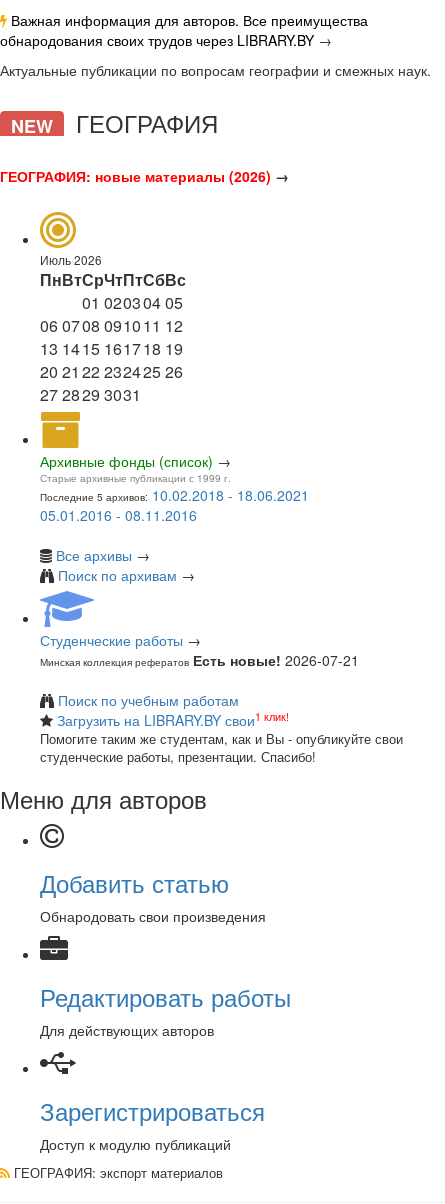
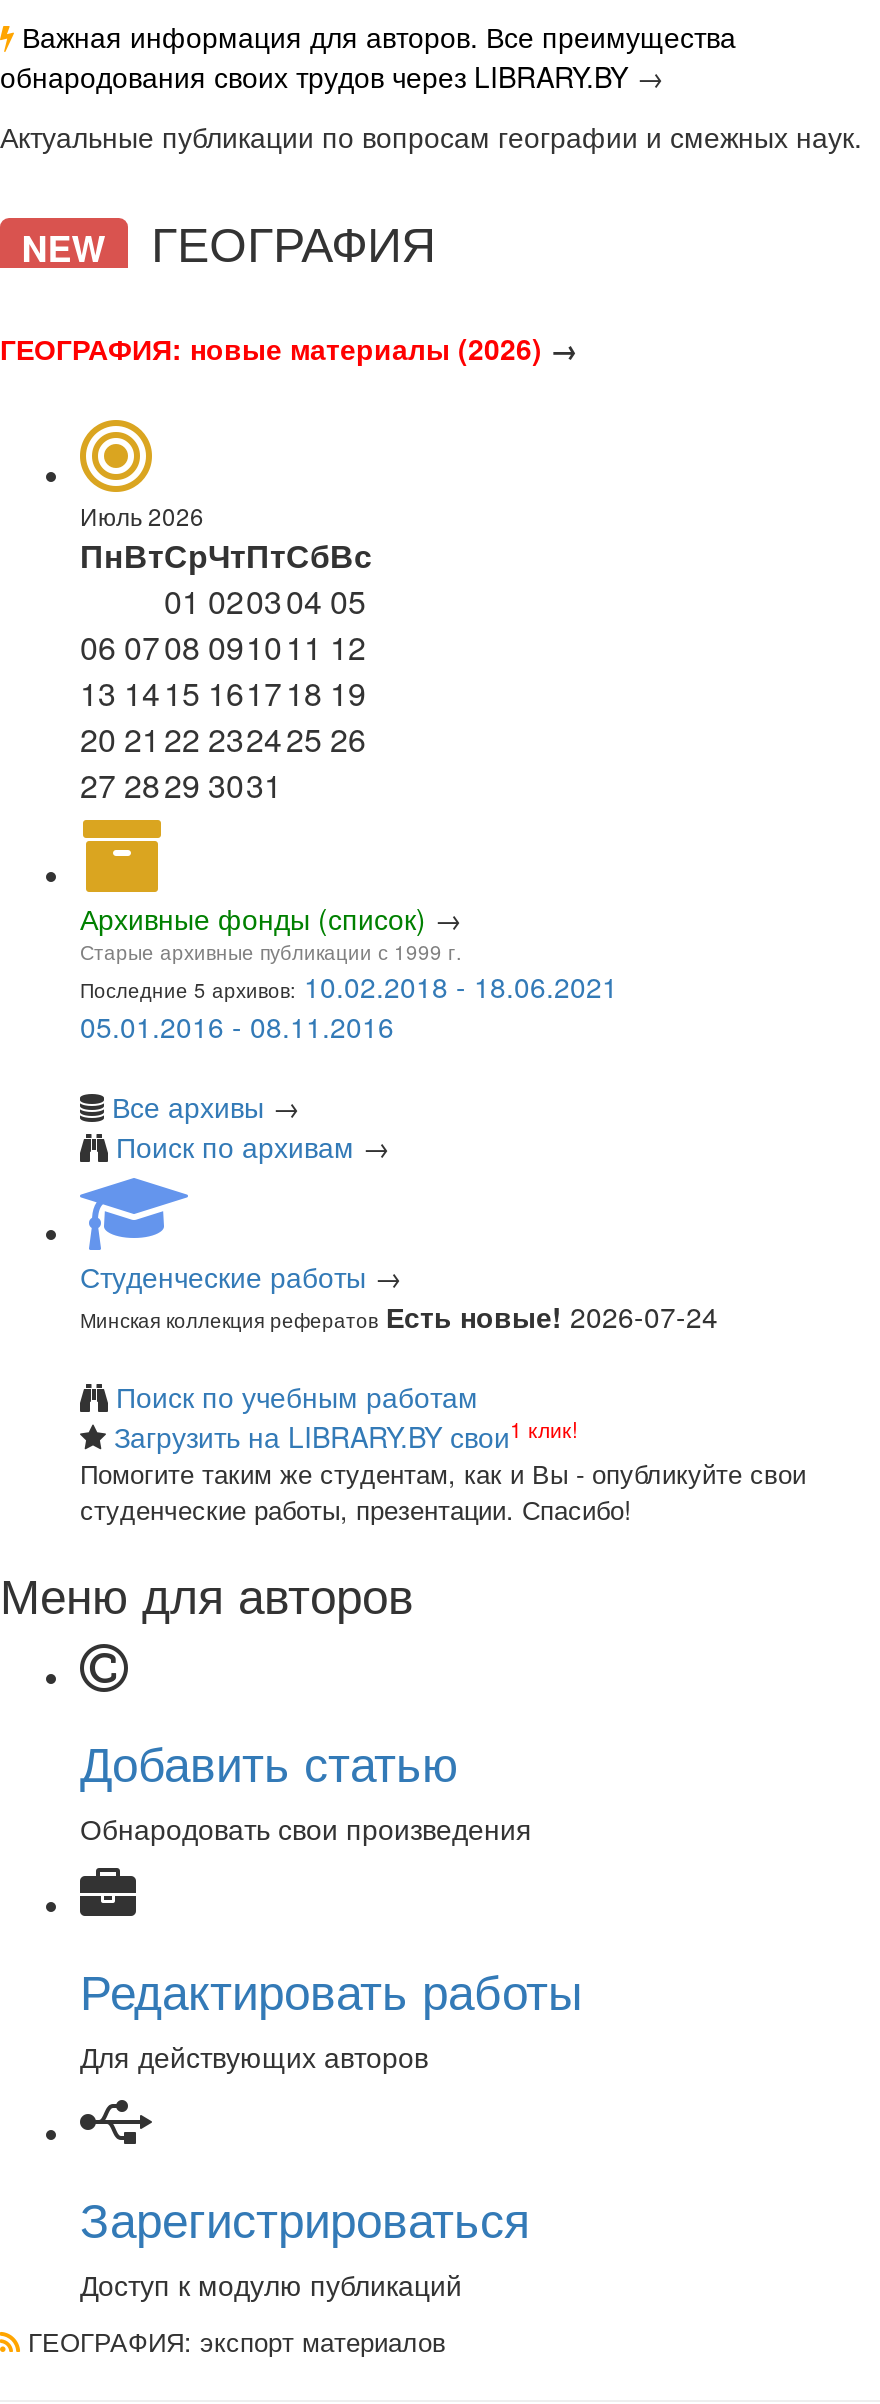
[40,650,359,670] Минская коллекция рефератов Есть новые! 2026-07-21 -> [80,1296,718,1336] Минская коллекция рефератов Есть новые! 2026-07-24

